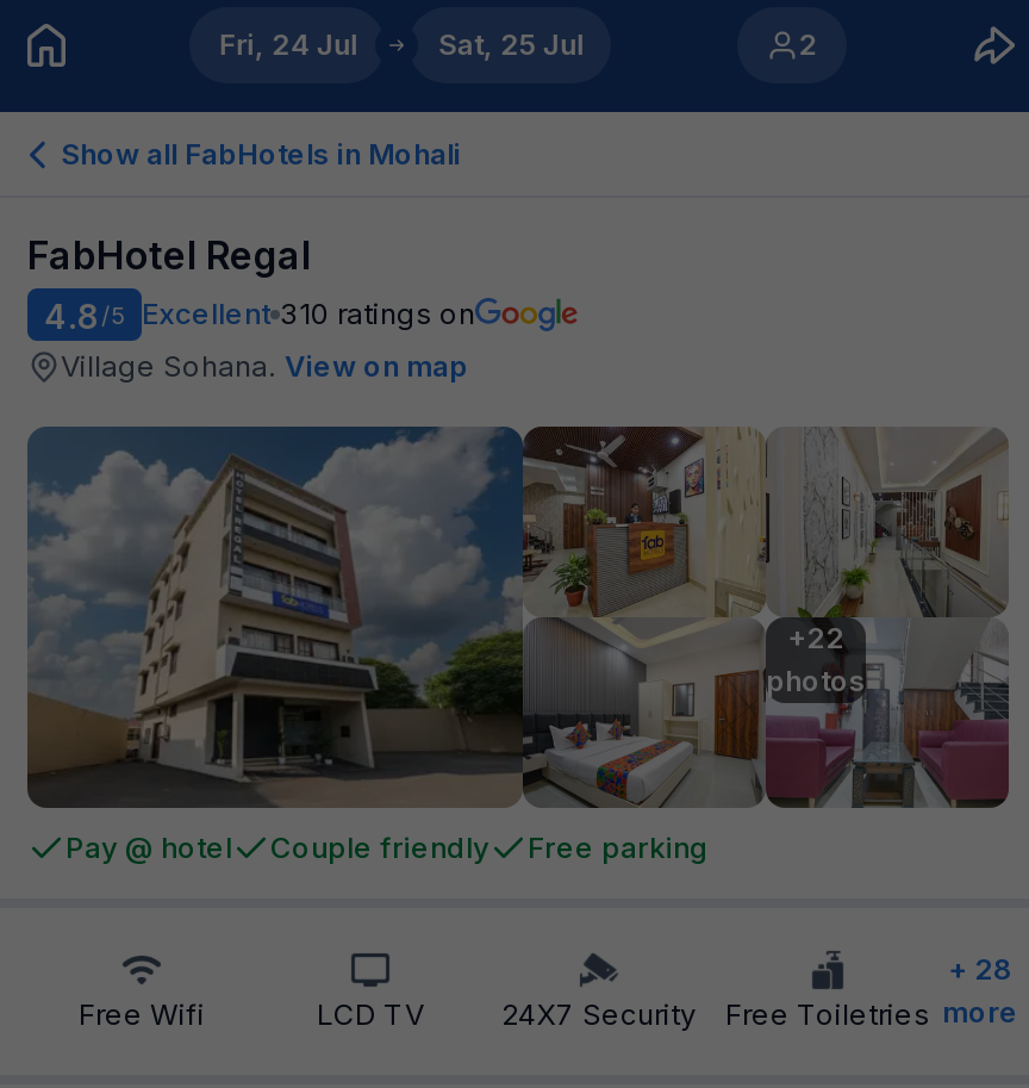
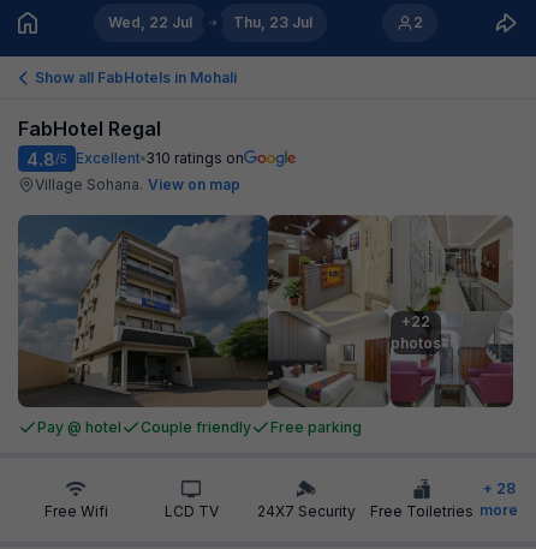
[219,26,357,62] Fri, 24 Jul -> [108,13,192,31] Wed, 22 Jul
[438,26,583,62] Sat, 25 Jul -> [233,13,312,31] Thu, 23 Jul

